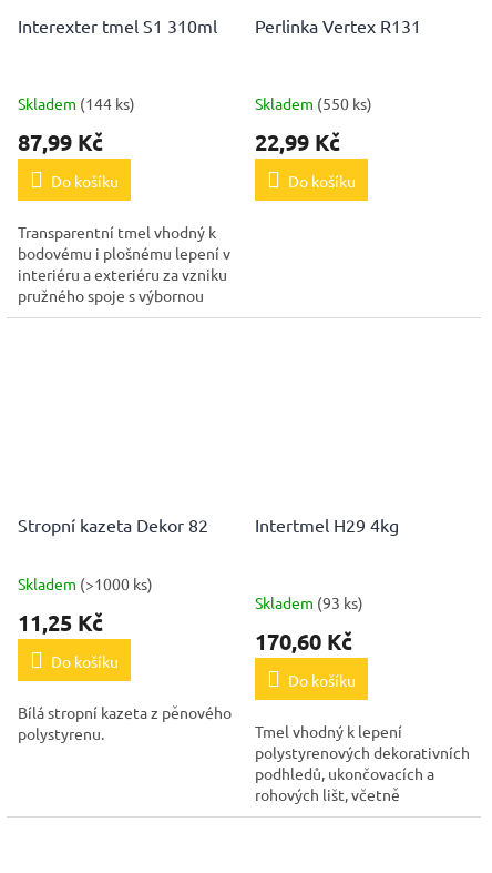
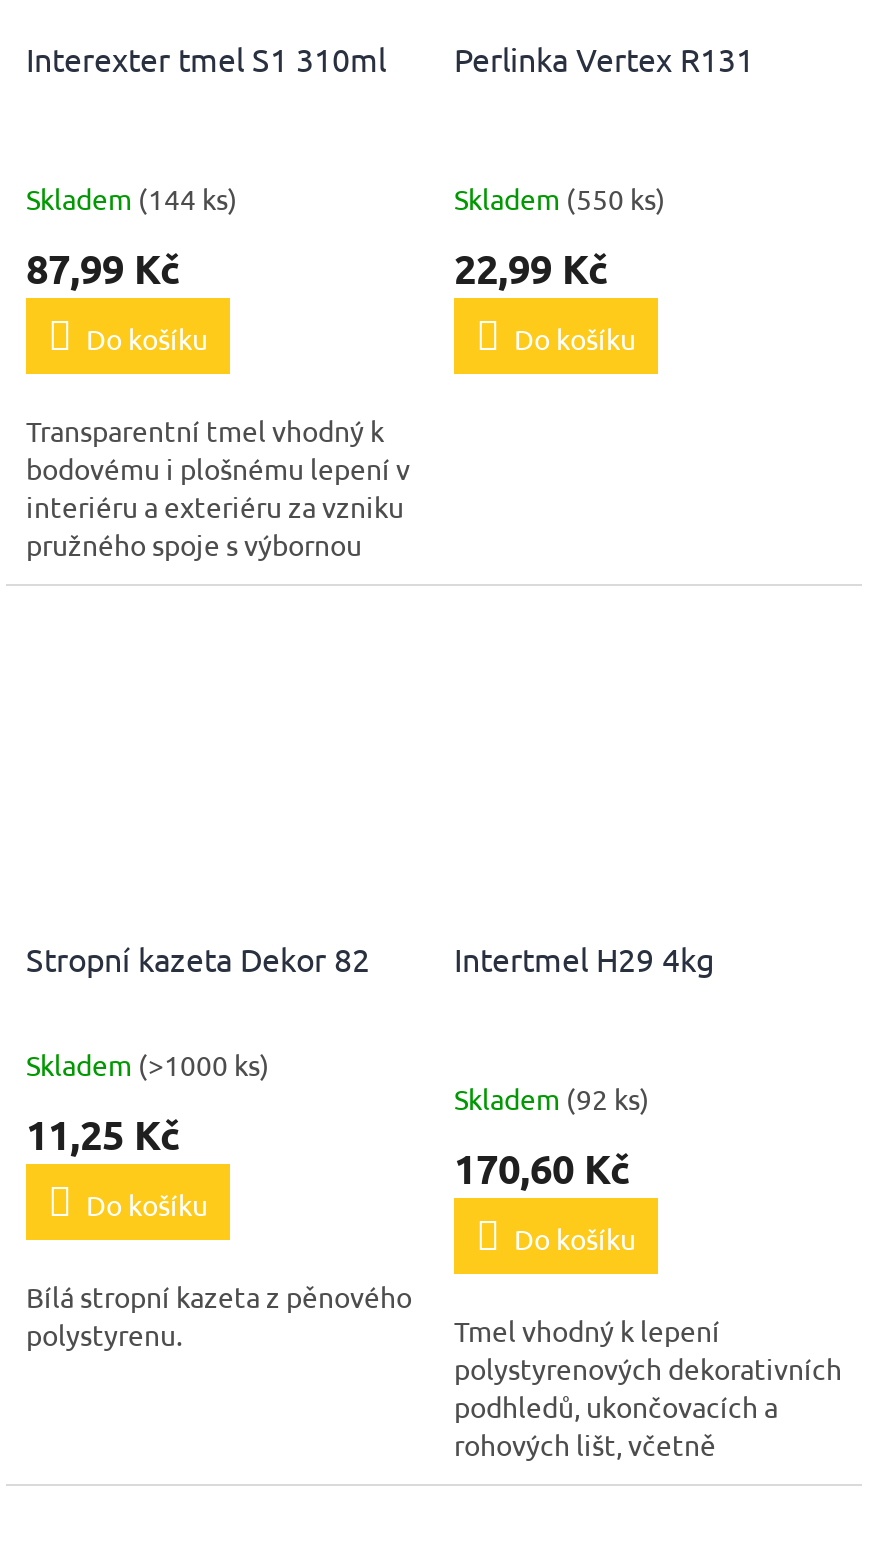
[255,592,363,612] Skladem (93 ks) -> [454,1079,650,1115] Skladem (92 ks)

